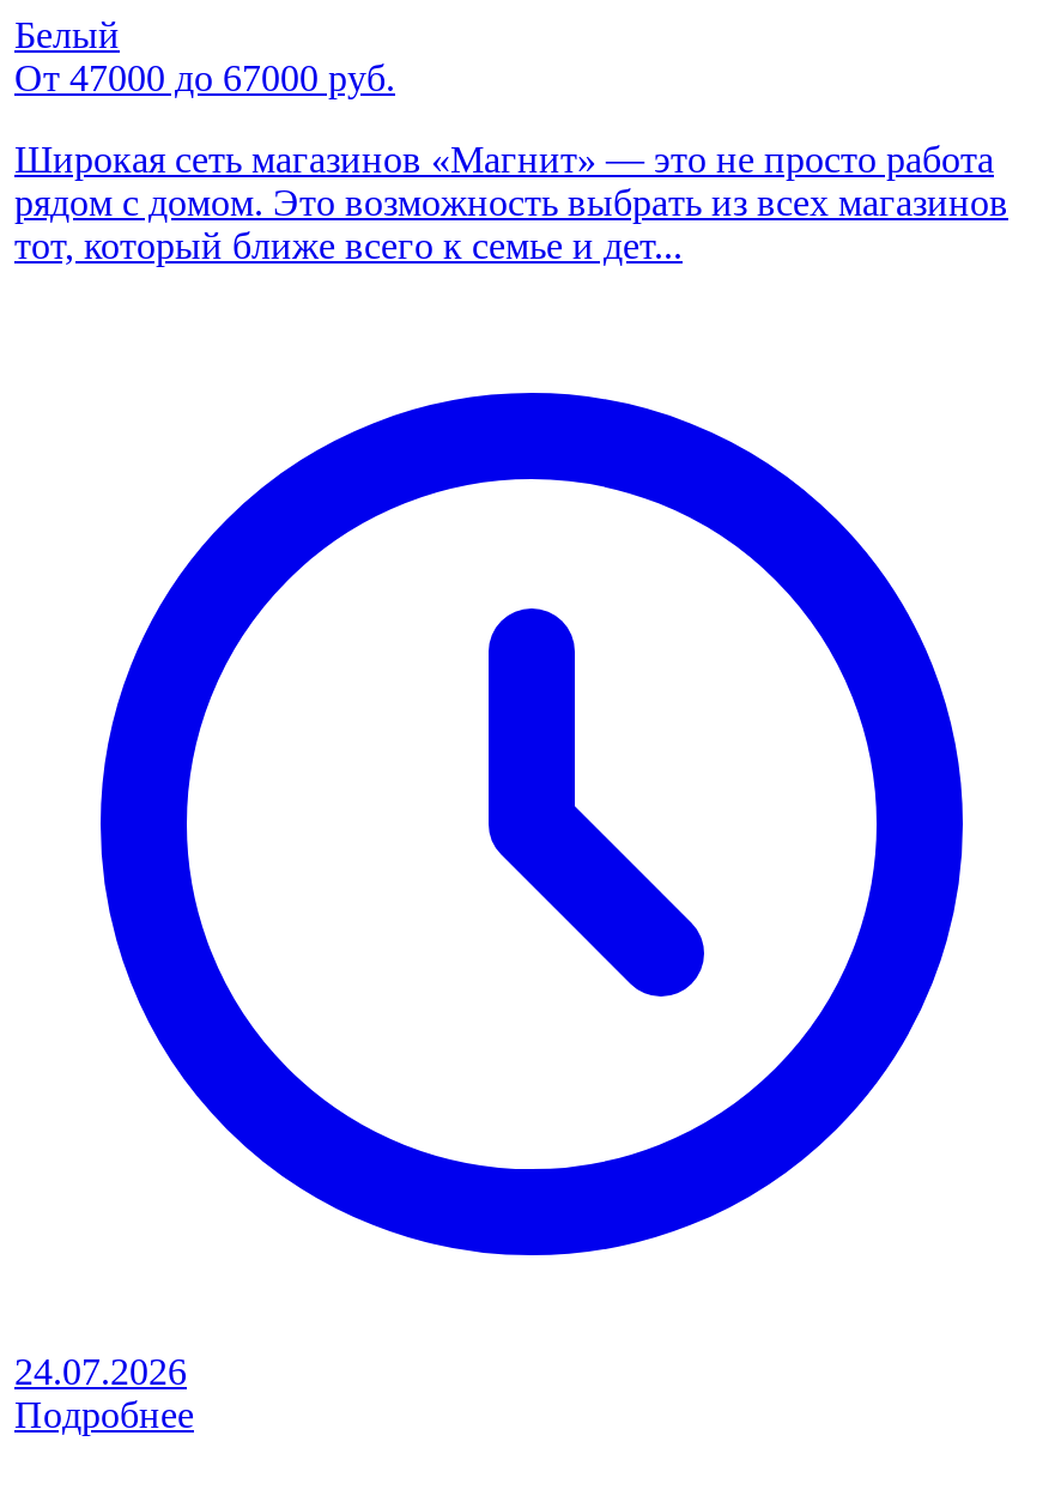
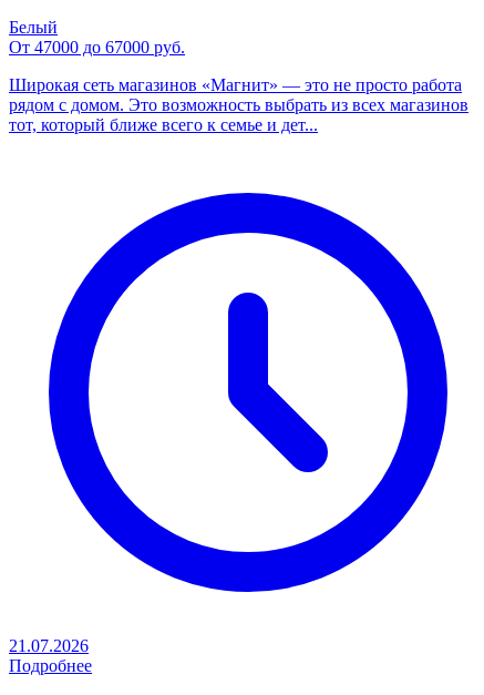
[14,1351,187,1392] 24.07.2026 -> [9,636,89,655] 21.07.2026

